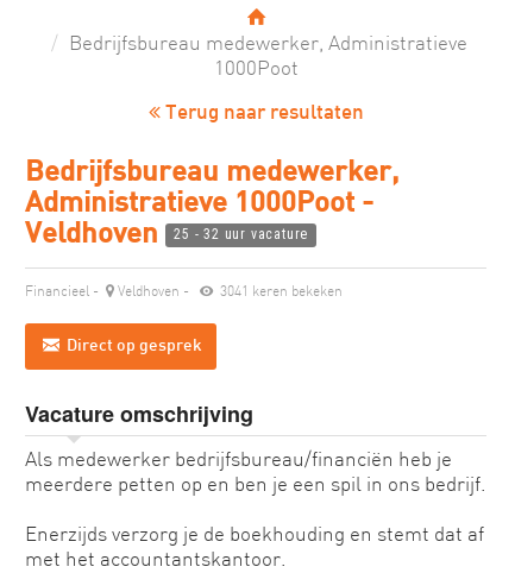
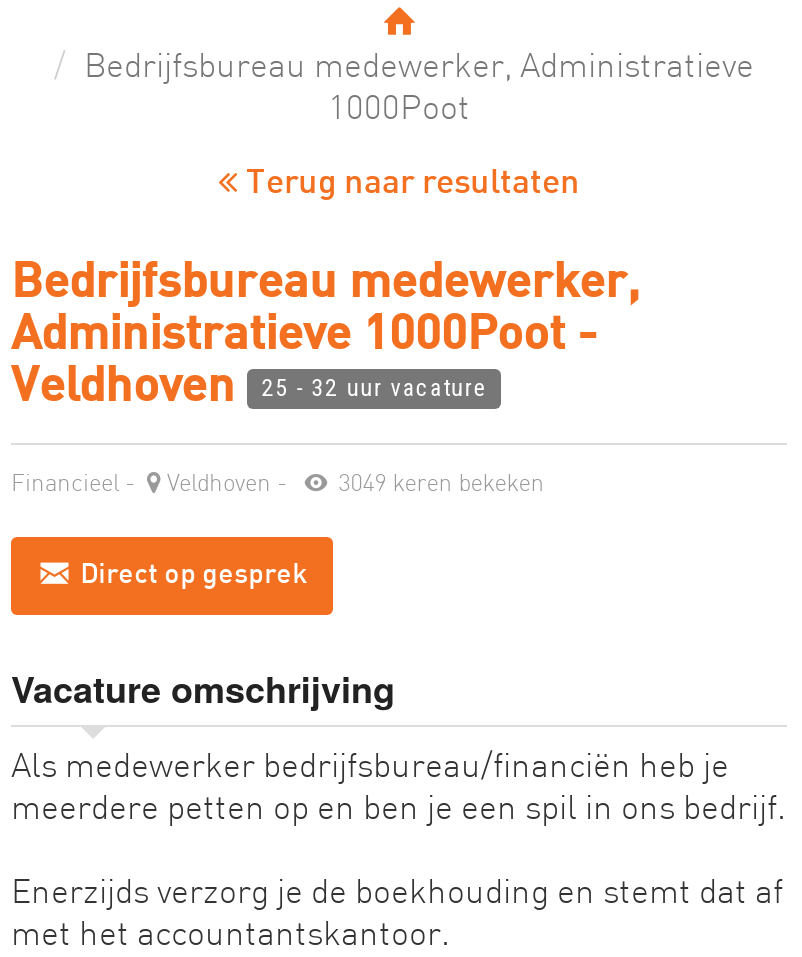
[216,285,342,300] 3041 keren bekeken -> [333,473,545,497] 3049 keren bekeken

